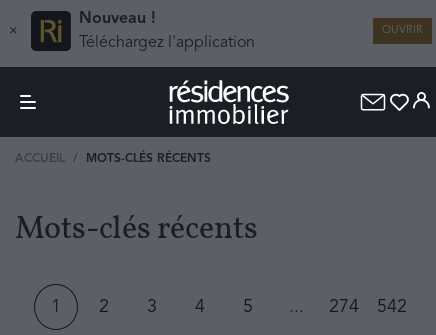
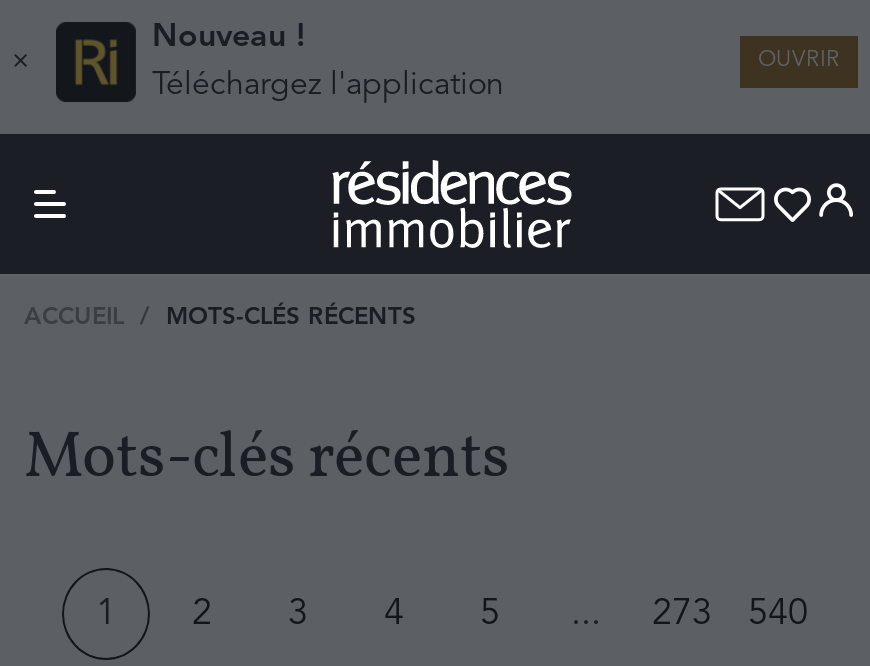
[329,298,359,316] 274 -> [652,596,712,632] 273
[377,298,407,316] 542 -> [748,596,808,632] 540

